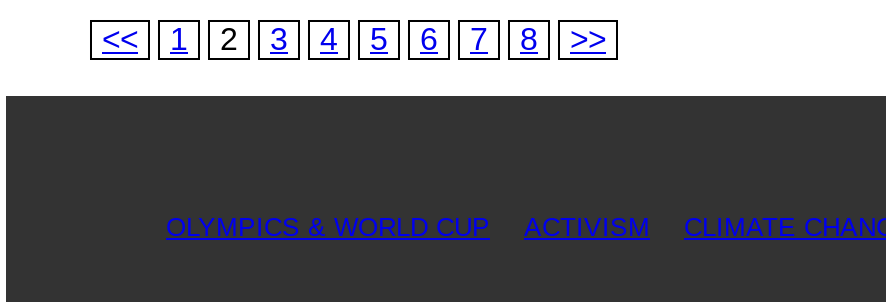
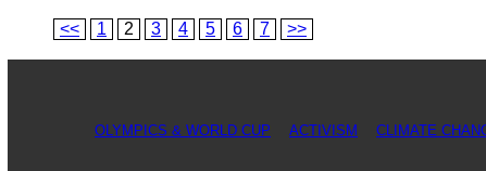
[520,22,538,56] 8 -> none

